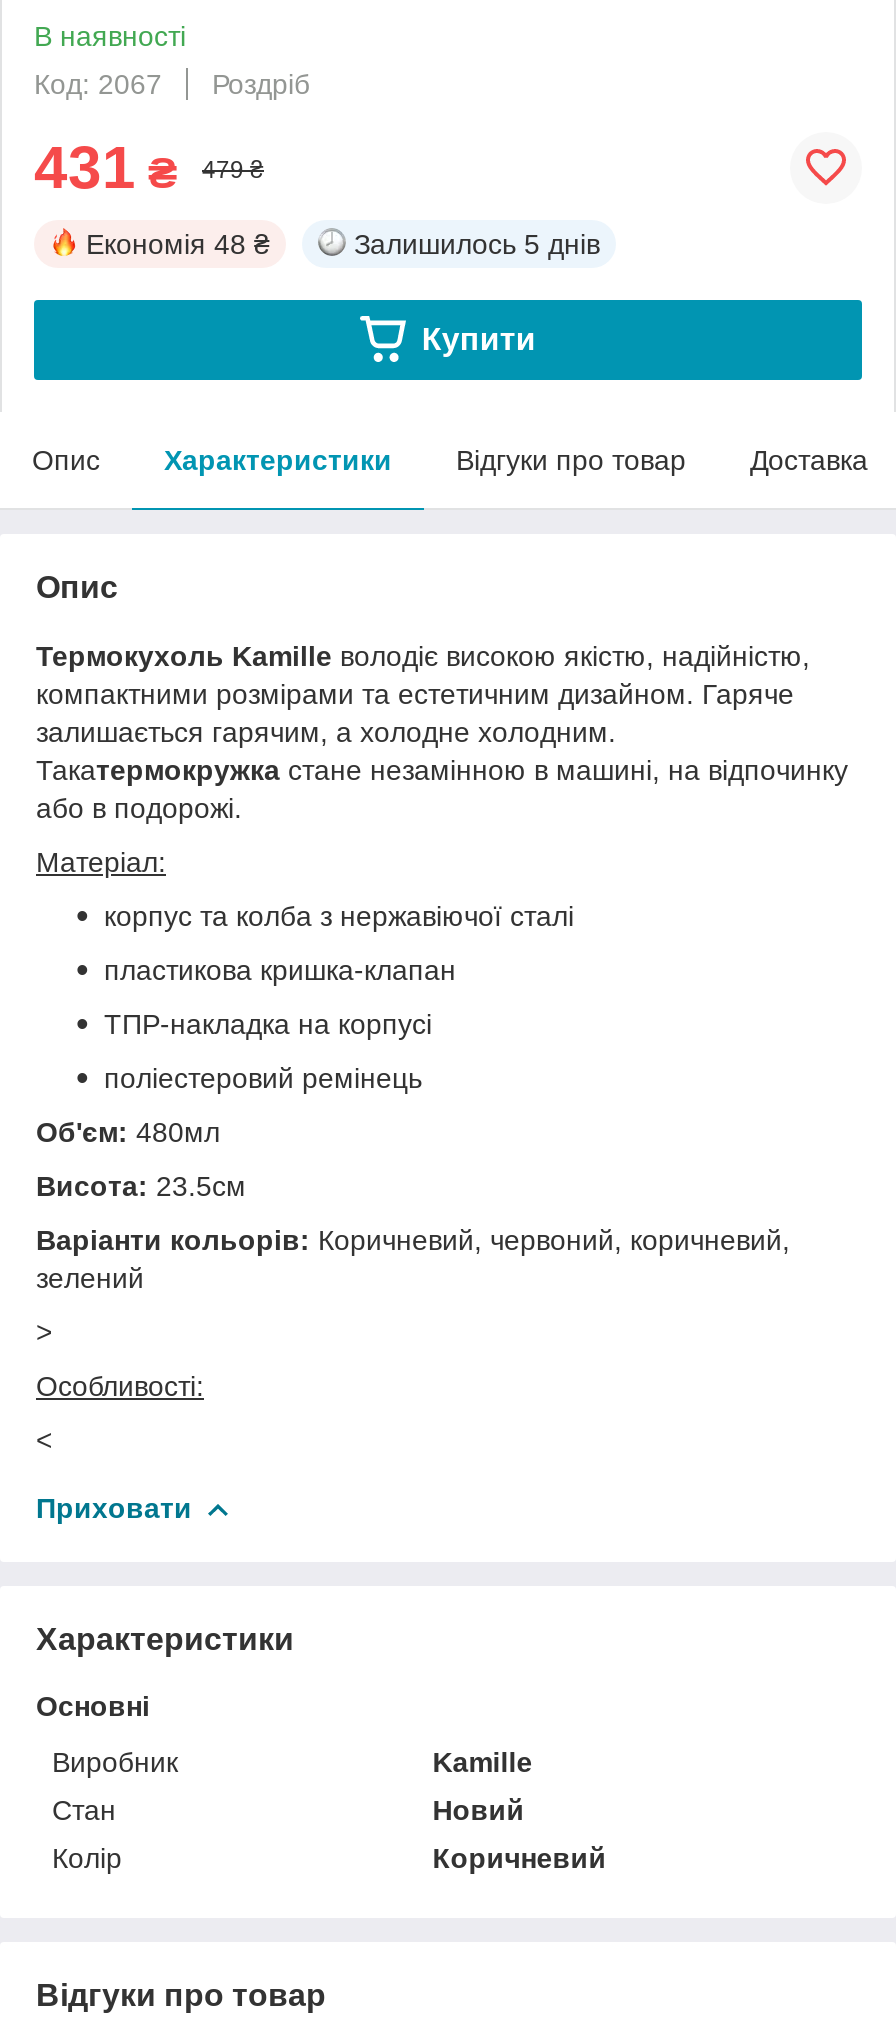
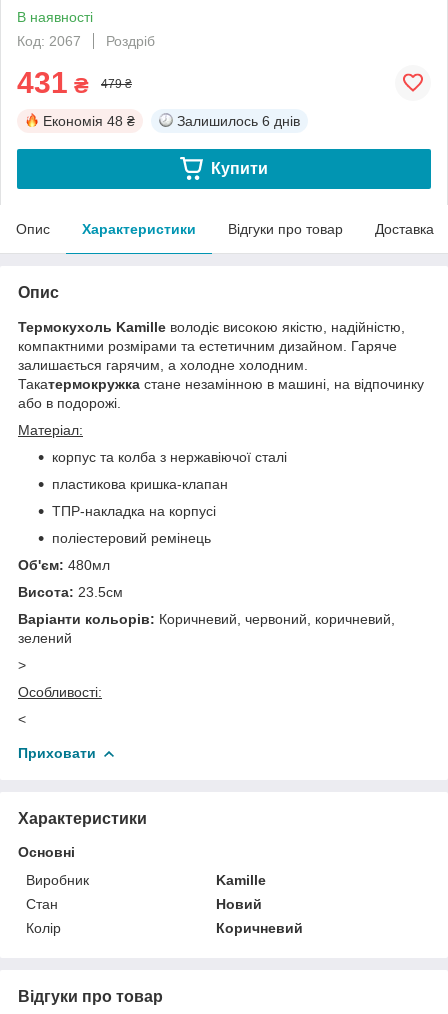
[354,228,600,260] Залишилось 5 днів -> [177,113,300,129] Залишилось 6 днів

